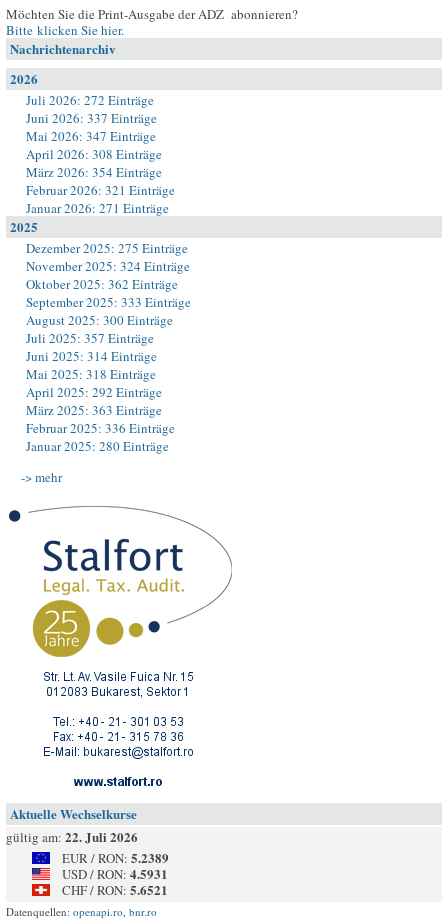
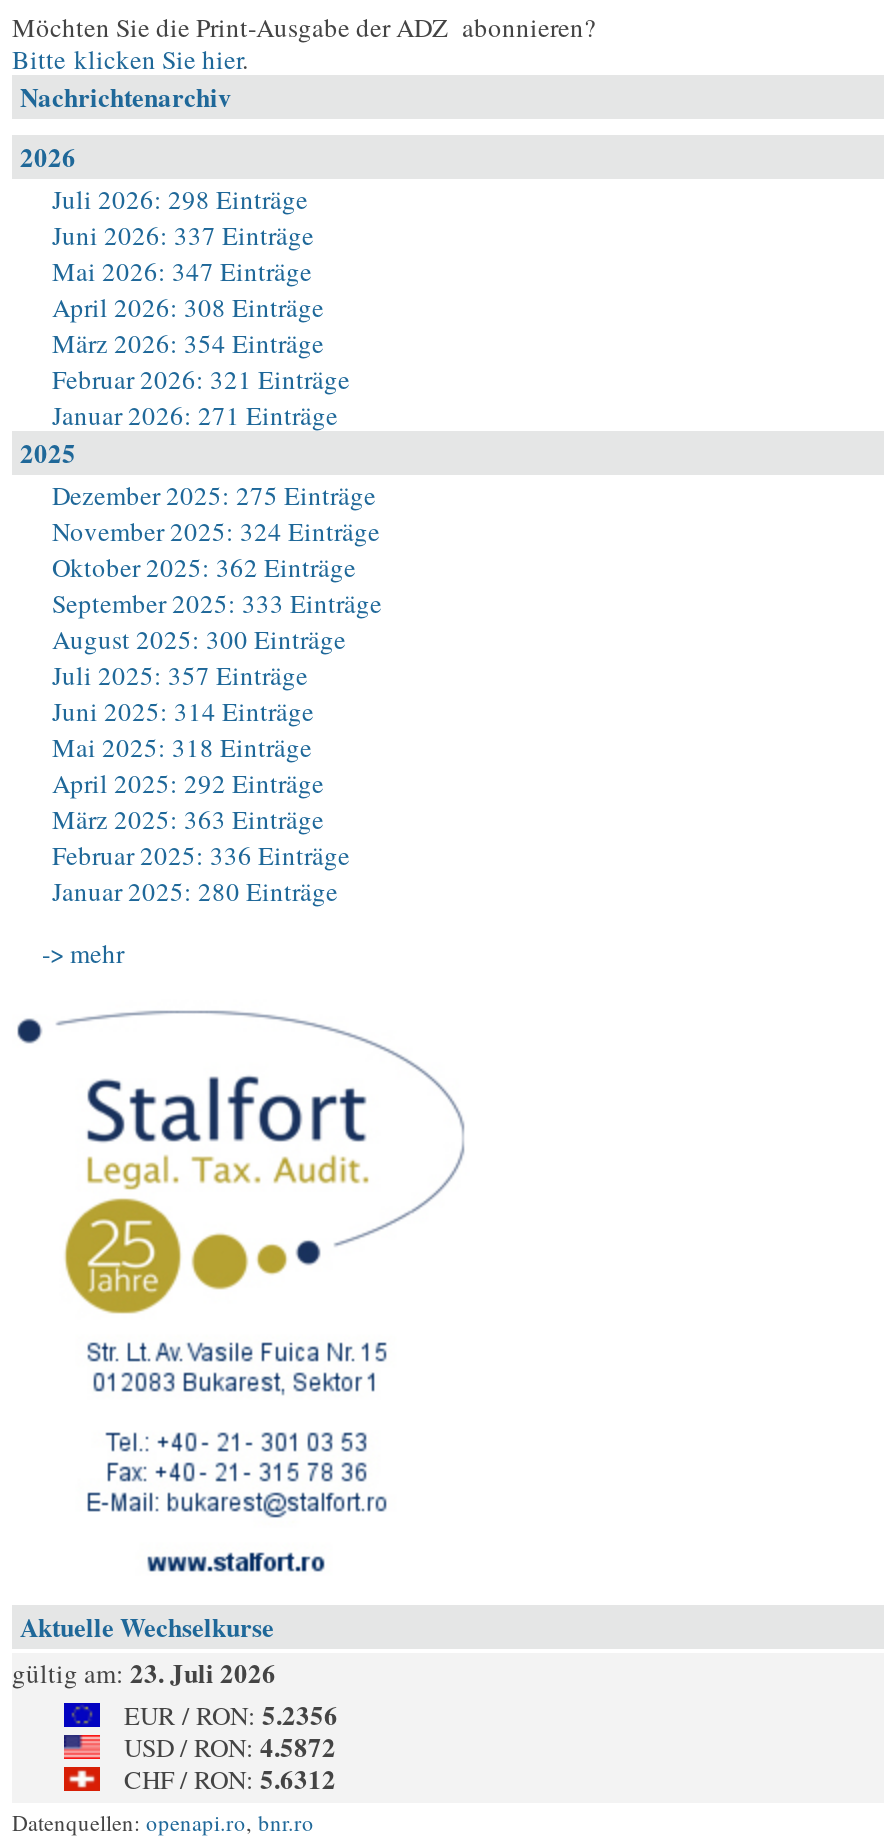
[26,91,154,109] Juli 2026: 272 Einträge -> [52,181,308,217] Juli 2026: 298 Einträge
[6,827,138,846] gültig am: 22. Juli 2026 -> [12,1653,276,1691] gültig am: 23. Juli 2026
[62,848,169,867] EUR / RON: 5.2389 -> [124,1695,338,1733] EUR / RON: 5.2356
[62,864,168,883] USD / RON: 4.5931 -> [124,1727,336,1765] USD / RON: 4.5872
[62,880,168,899] CHF / RON: 5.6521 -> [124,1759,336,1797] CHF / RON: 5.6312

